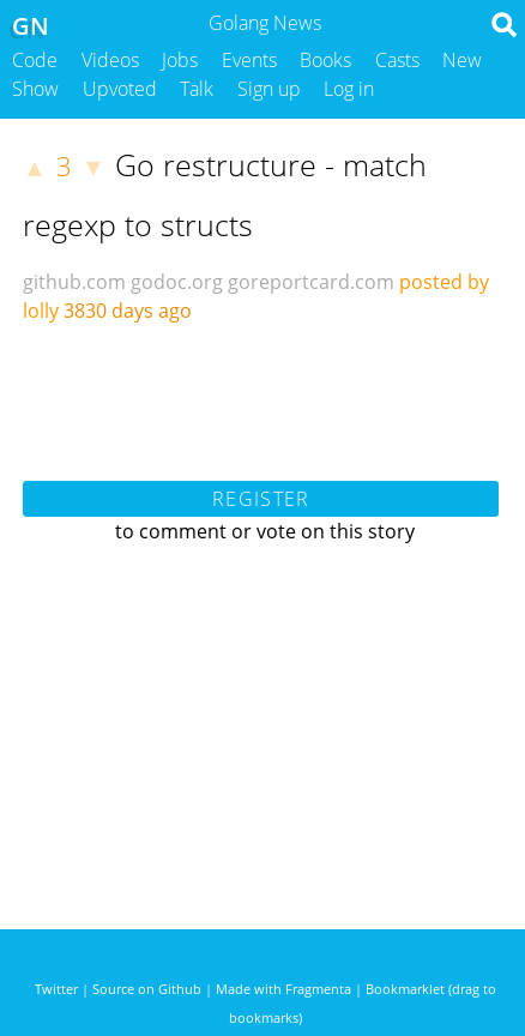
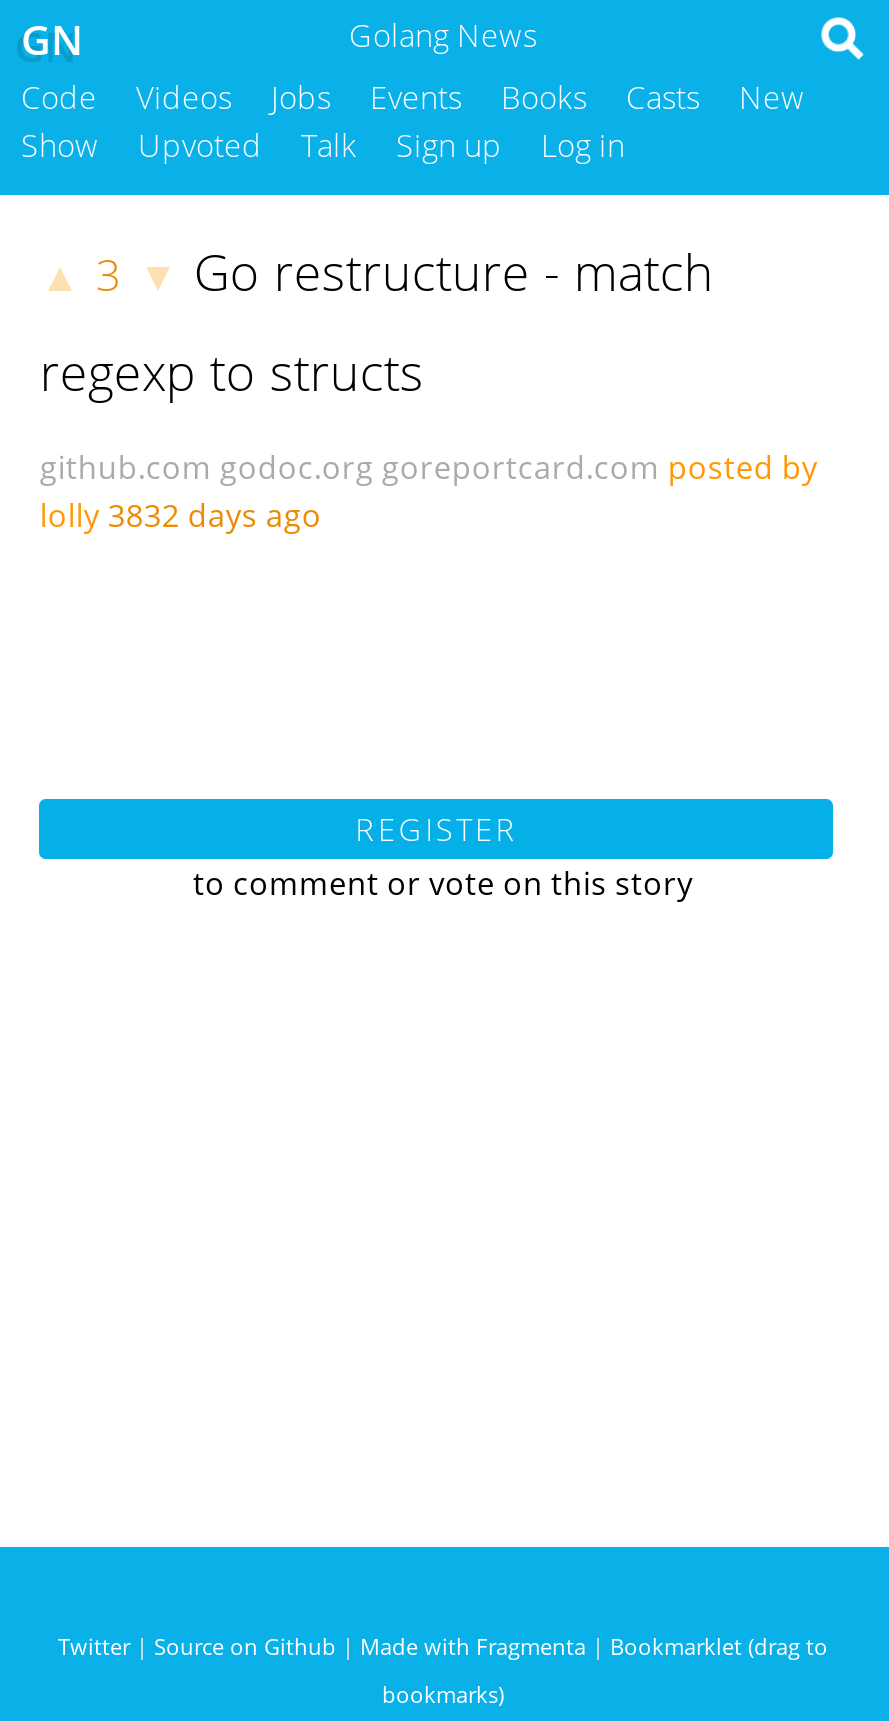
[23,298,202,324] lolly 3830 days ago -> [40,494,338,538] lolly 3832 days ago

